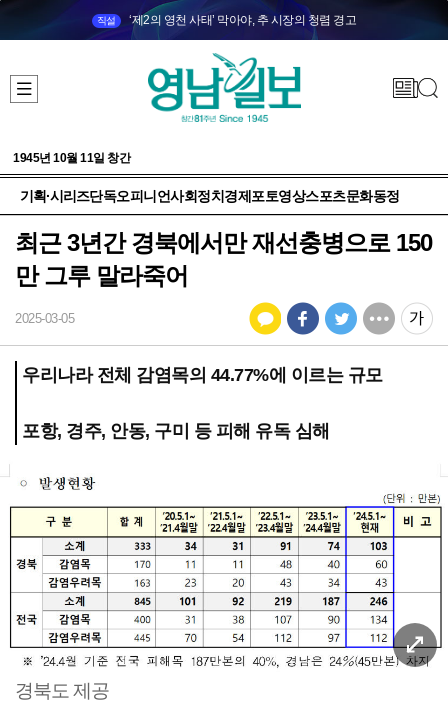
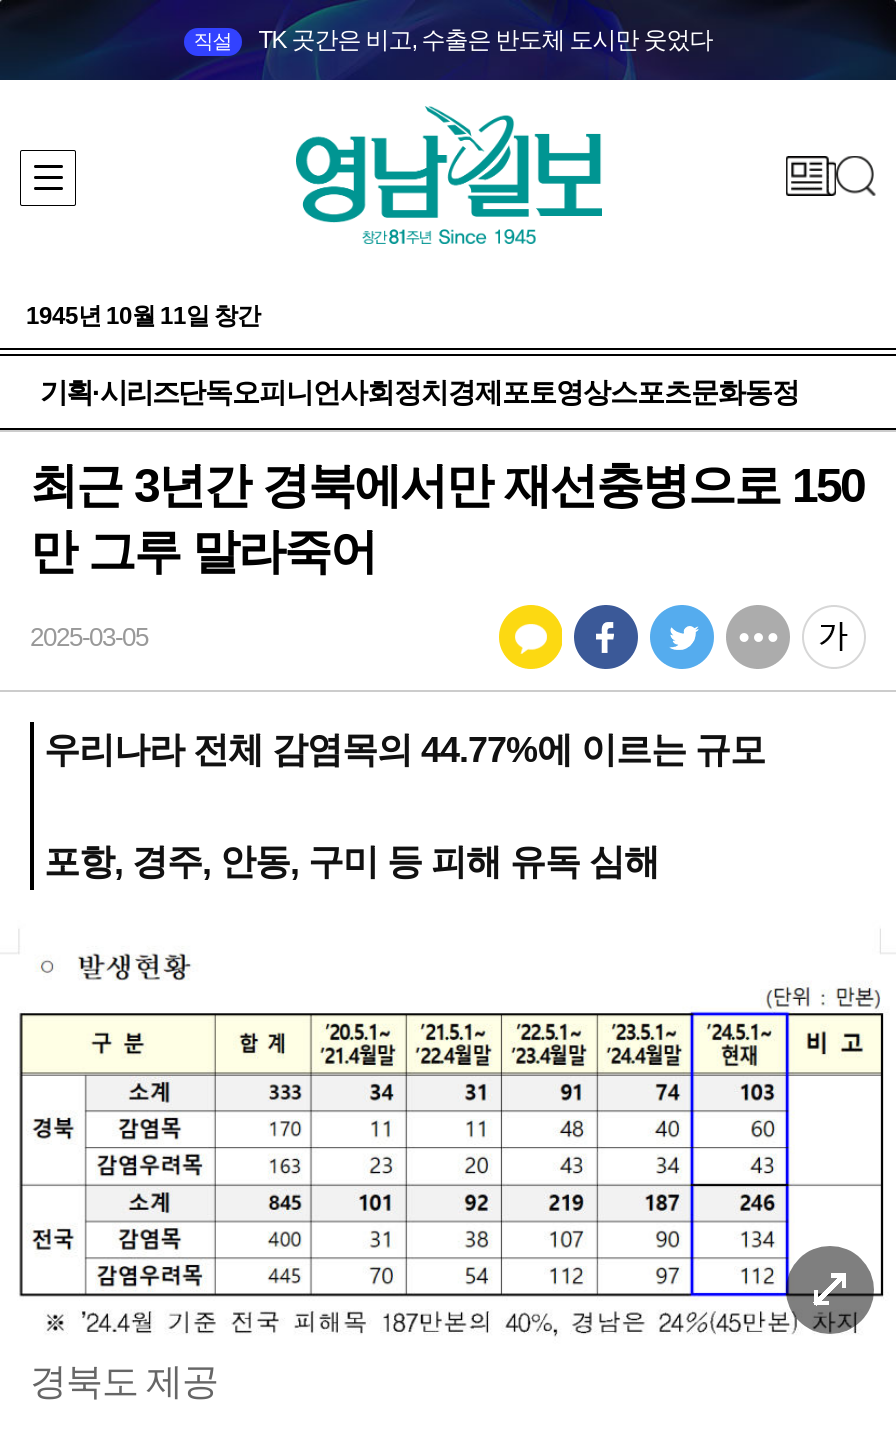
[129,13,356,27] ‘제2의 영천 사태’ 막아야, 추 시장의 청렴 경고 -> [258,26,712,54] TK 곳간은 비고, 수출은 반도체 도시만 웃었다

